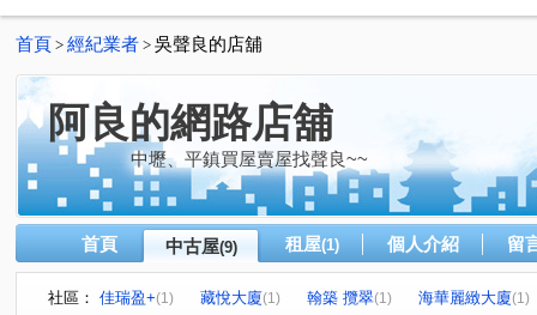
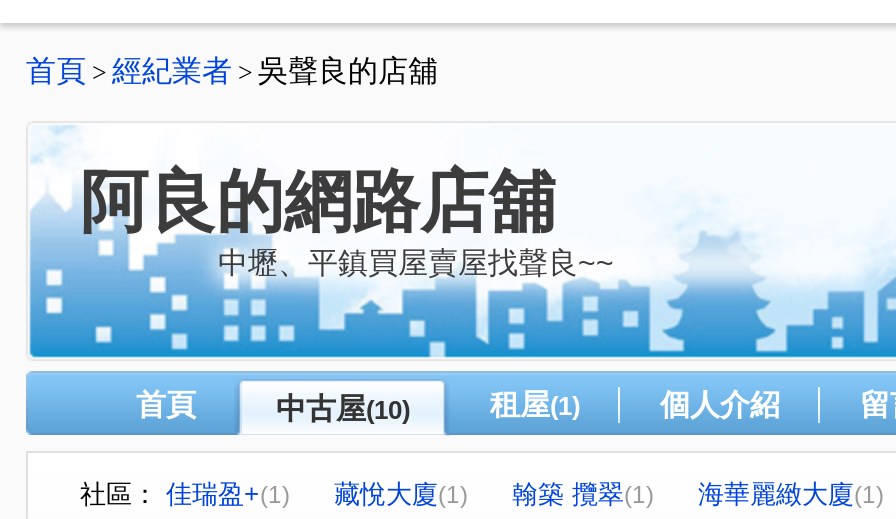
[165,236,237,256] 中古屋(9) -> [276,391,410,425] 中古屋(10)

